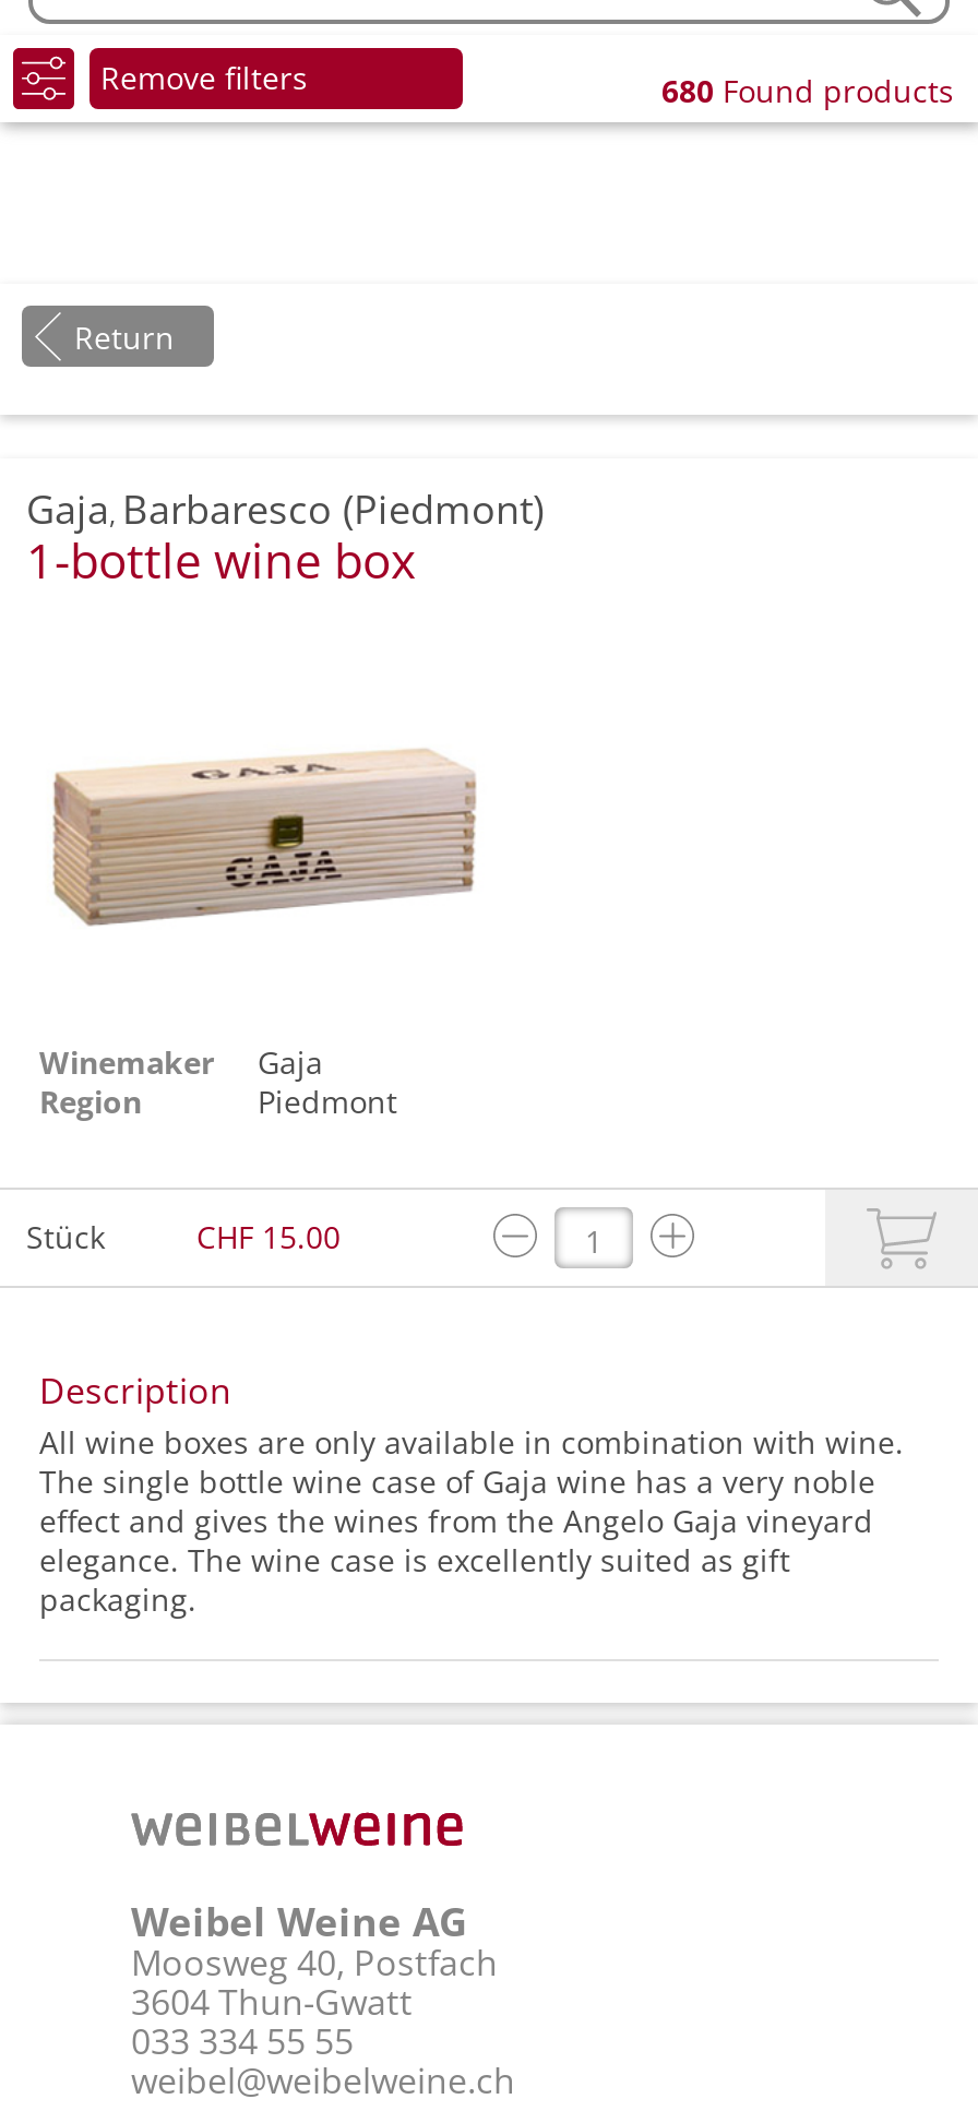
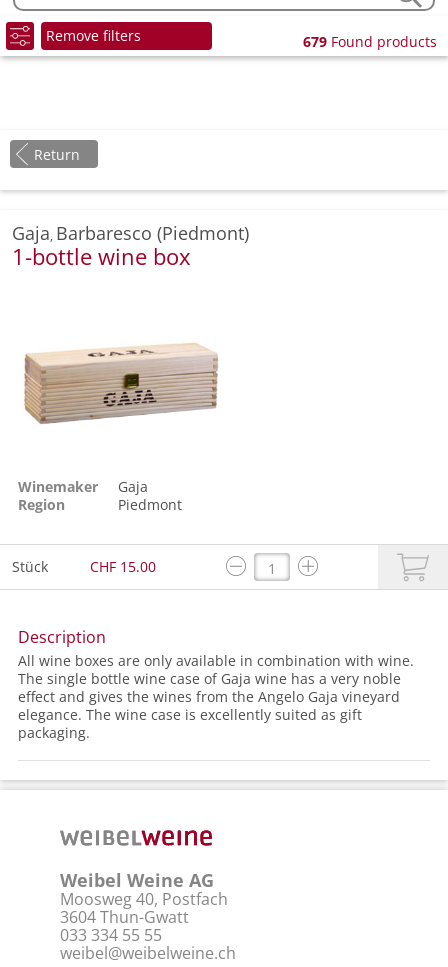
[661,70,954,111] 680 Found products -> [303,32,437,51] 679 Found products

